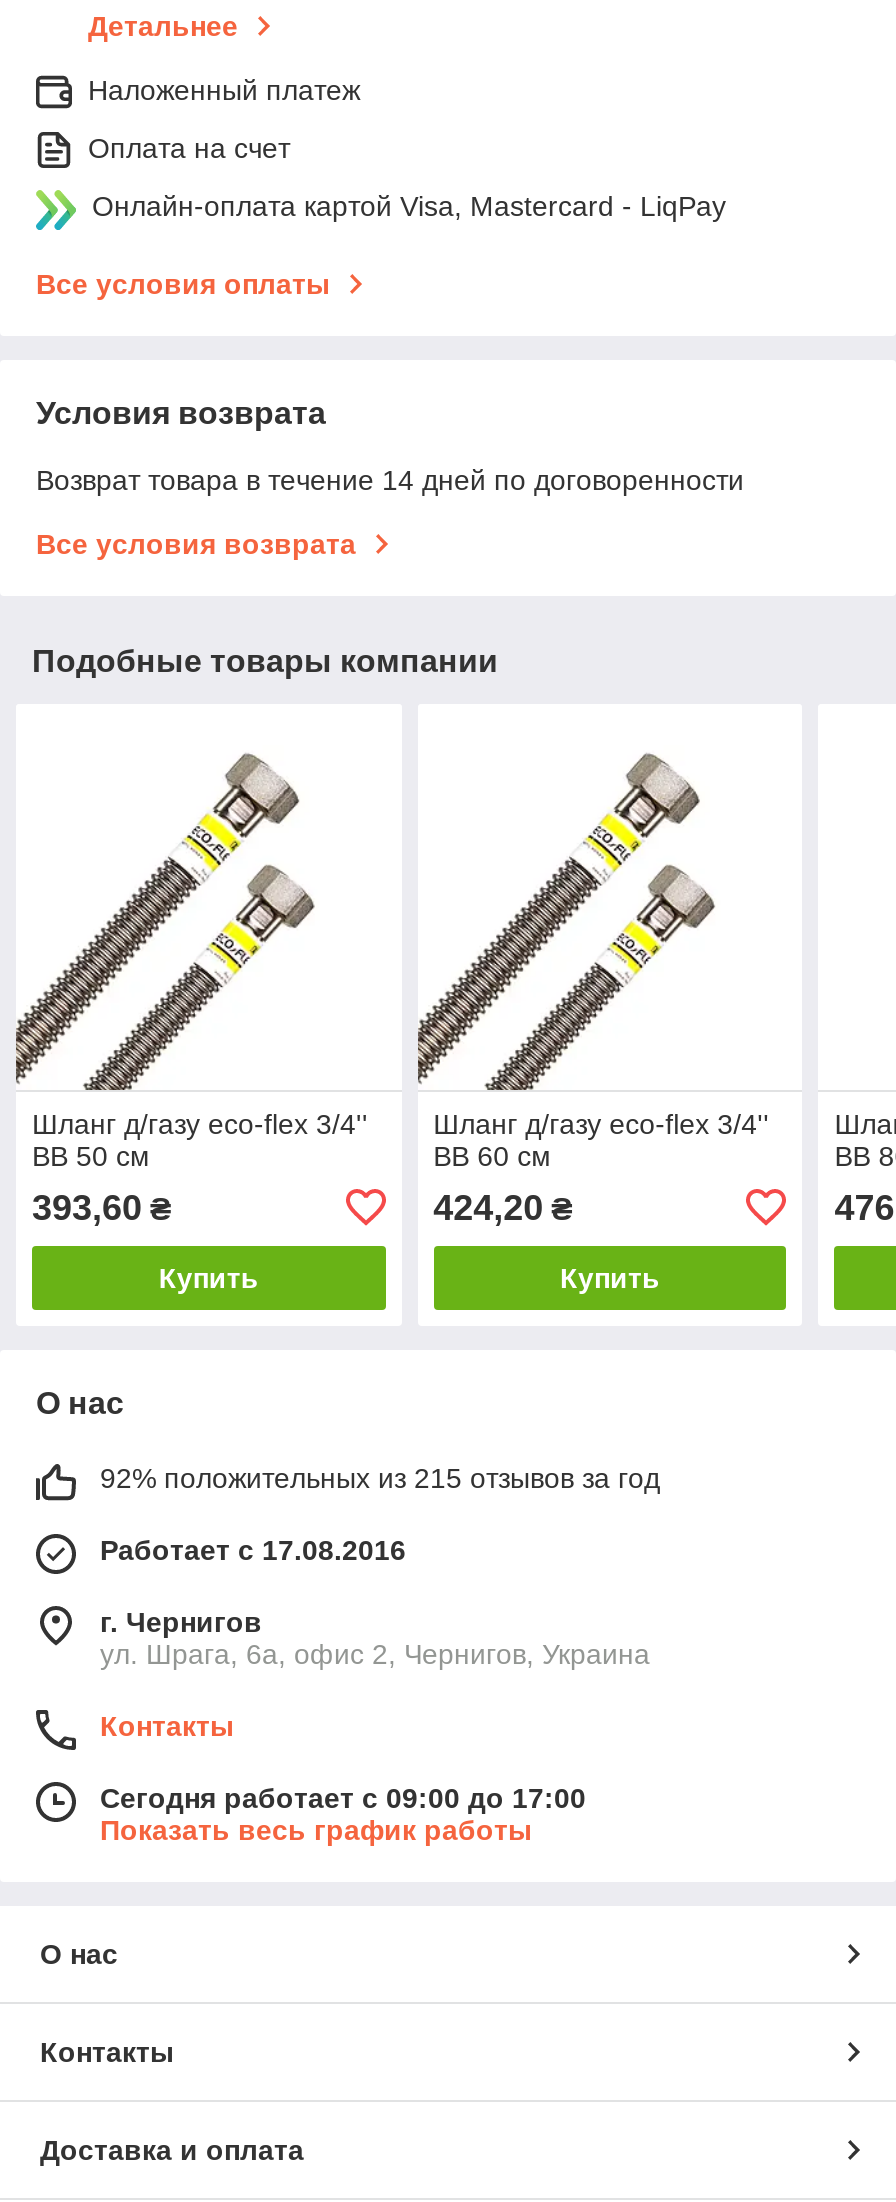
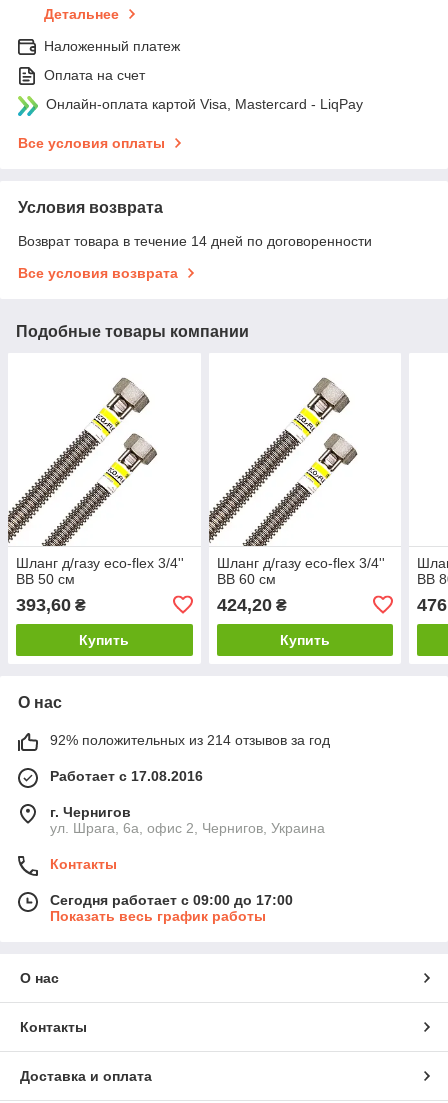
[100,1462,660,1494] 92% положительных из 215 отзывов за год -> [50,732,330,748] 92% положительных из 214 отзывов за год

